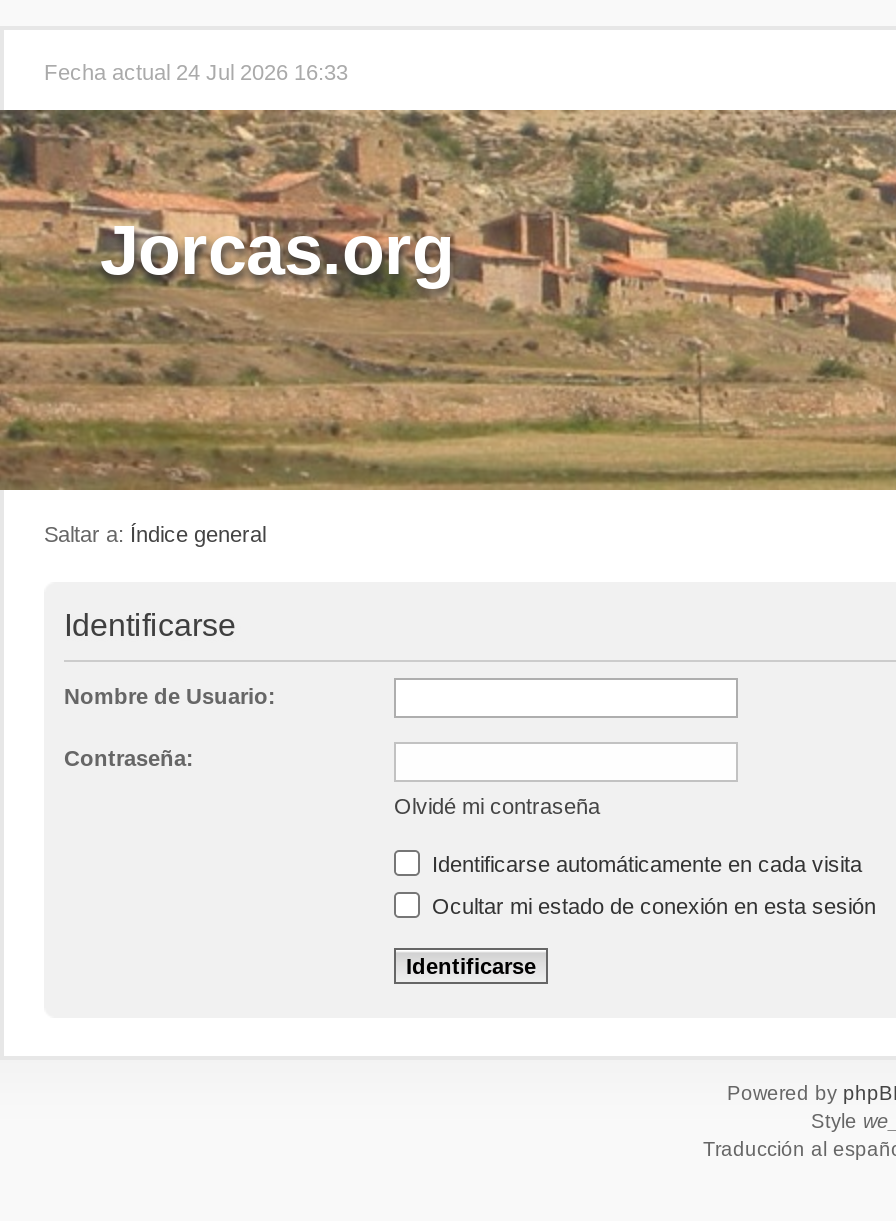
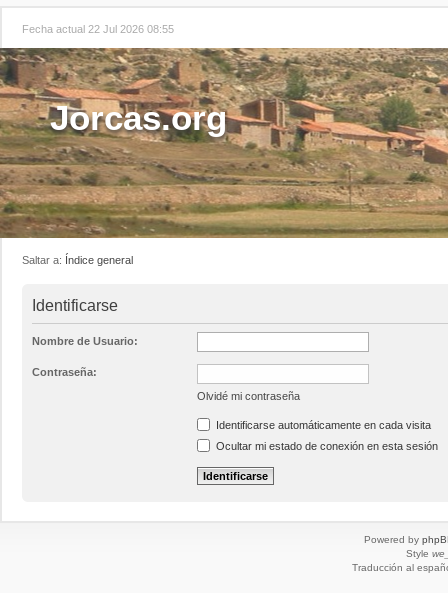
[44,60,348,84] Fecha actual 24 Jul 2026 16:33 -> [22,23,174,35] Fecha actual 22 Jul 2026 08:55

